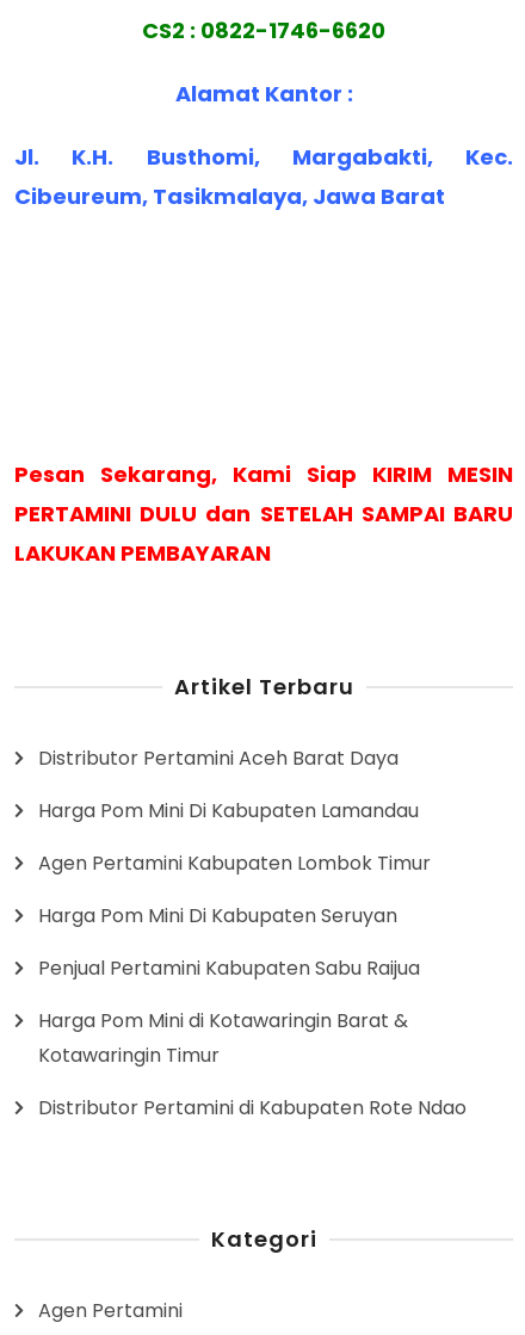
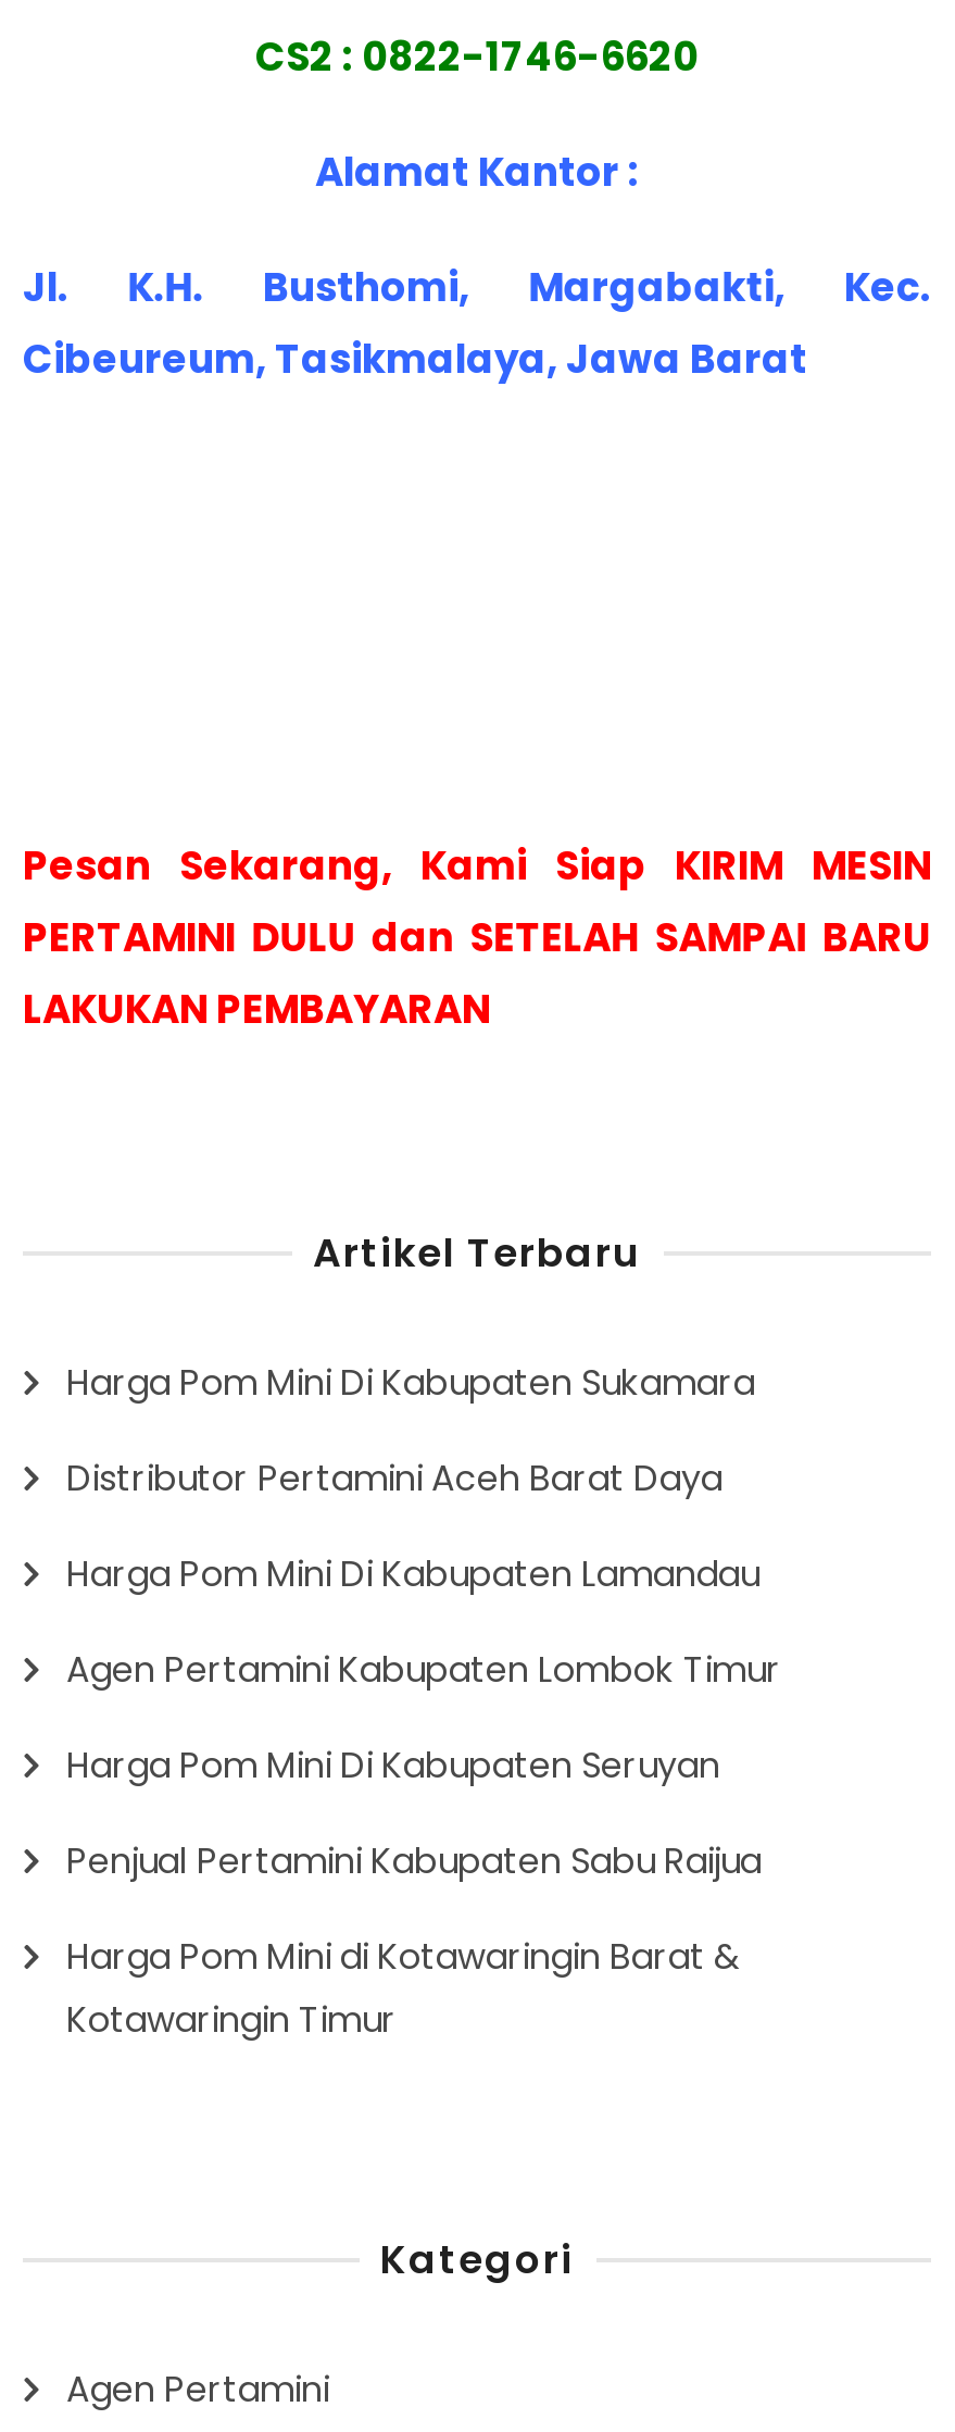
none -> [66,1358,755,1408] Harga Pom Mini Di Kabupaten Sukamara
moved [38,744,431,1069] -> [66,1454,781,2045]: Distributor Pertamini Aceh Barat Daya | Harga Pom Mini Di Kabupaten Lamandau | Agen Pertamini Kabupaten Lombok Timur | Harga Pom Mini Di Kabupaten Seruyan | Penjual Pertamini Kabupaten Sabu Raijua | Harga Pom Mini di Kotawaringin Barat & | Kotawaringin Timur
[38,1094,467,1121] Distributor Pertamini di Kabupaten Rote Ndao -> none

